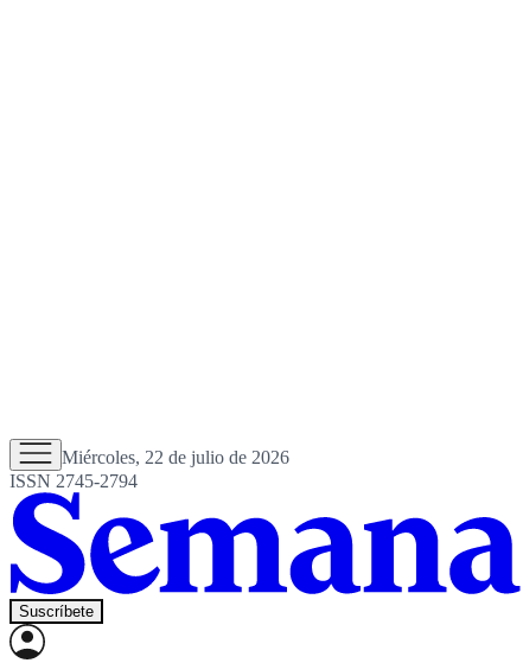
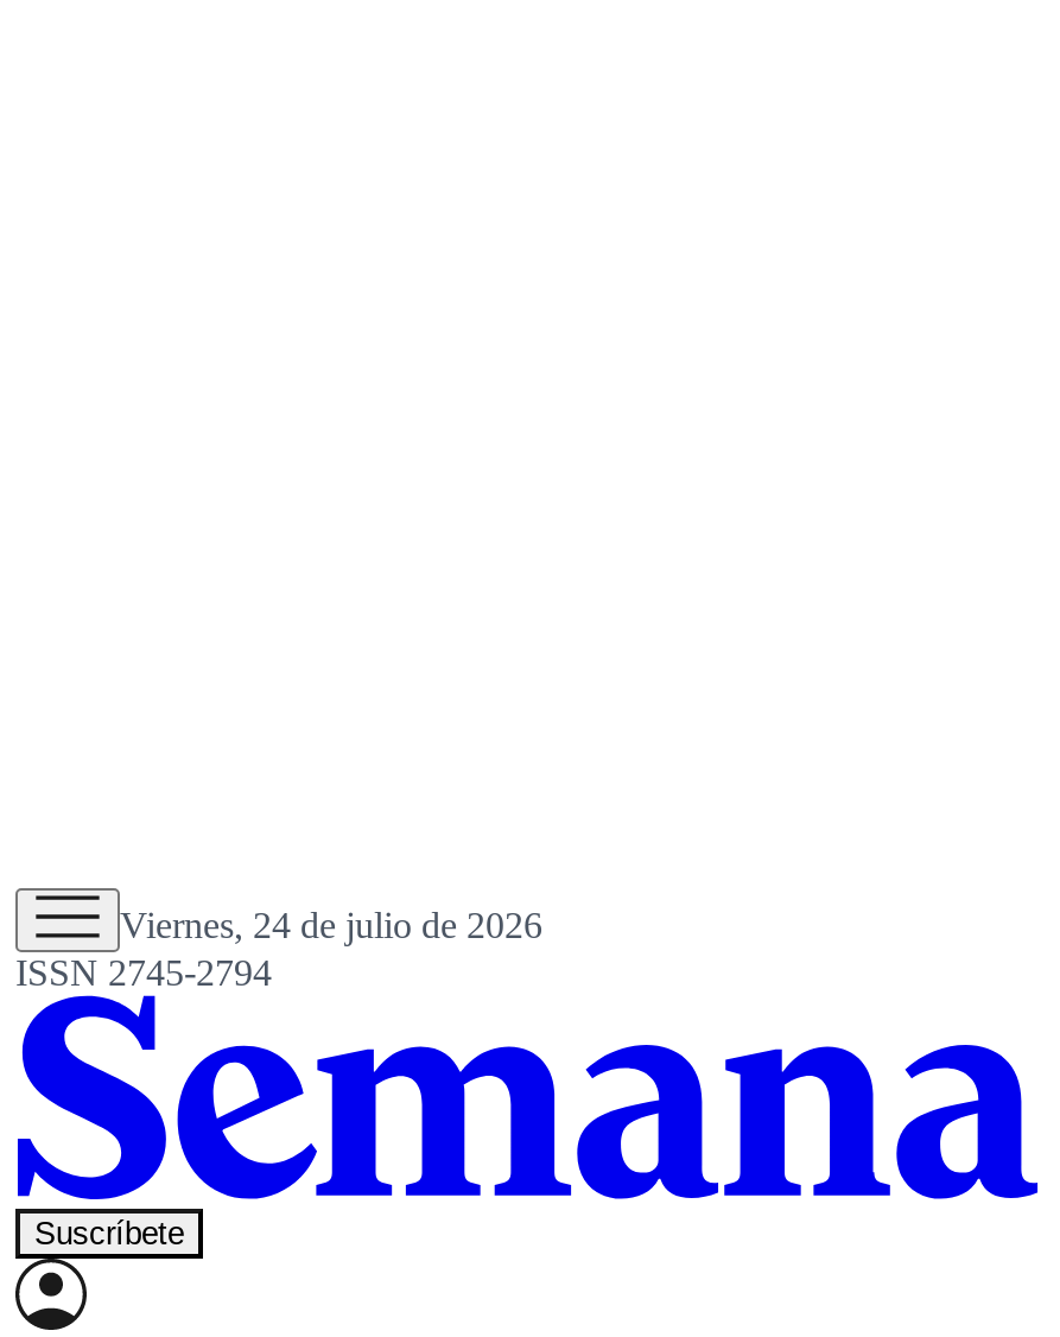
[62,447,289,467] Miércoles, 22 de julio de 2026 -> [120,905,542,945] Viernes, 24 de julio de 2026

